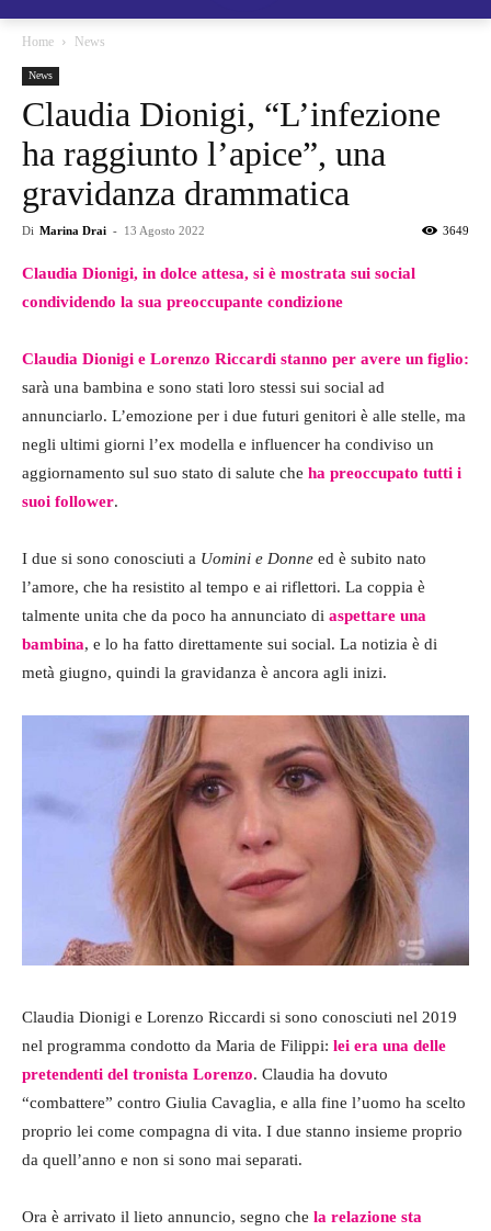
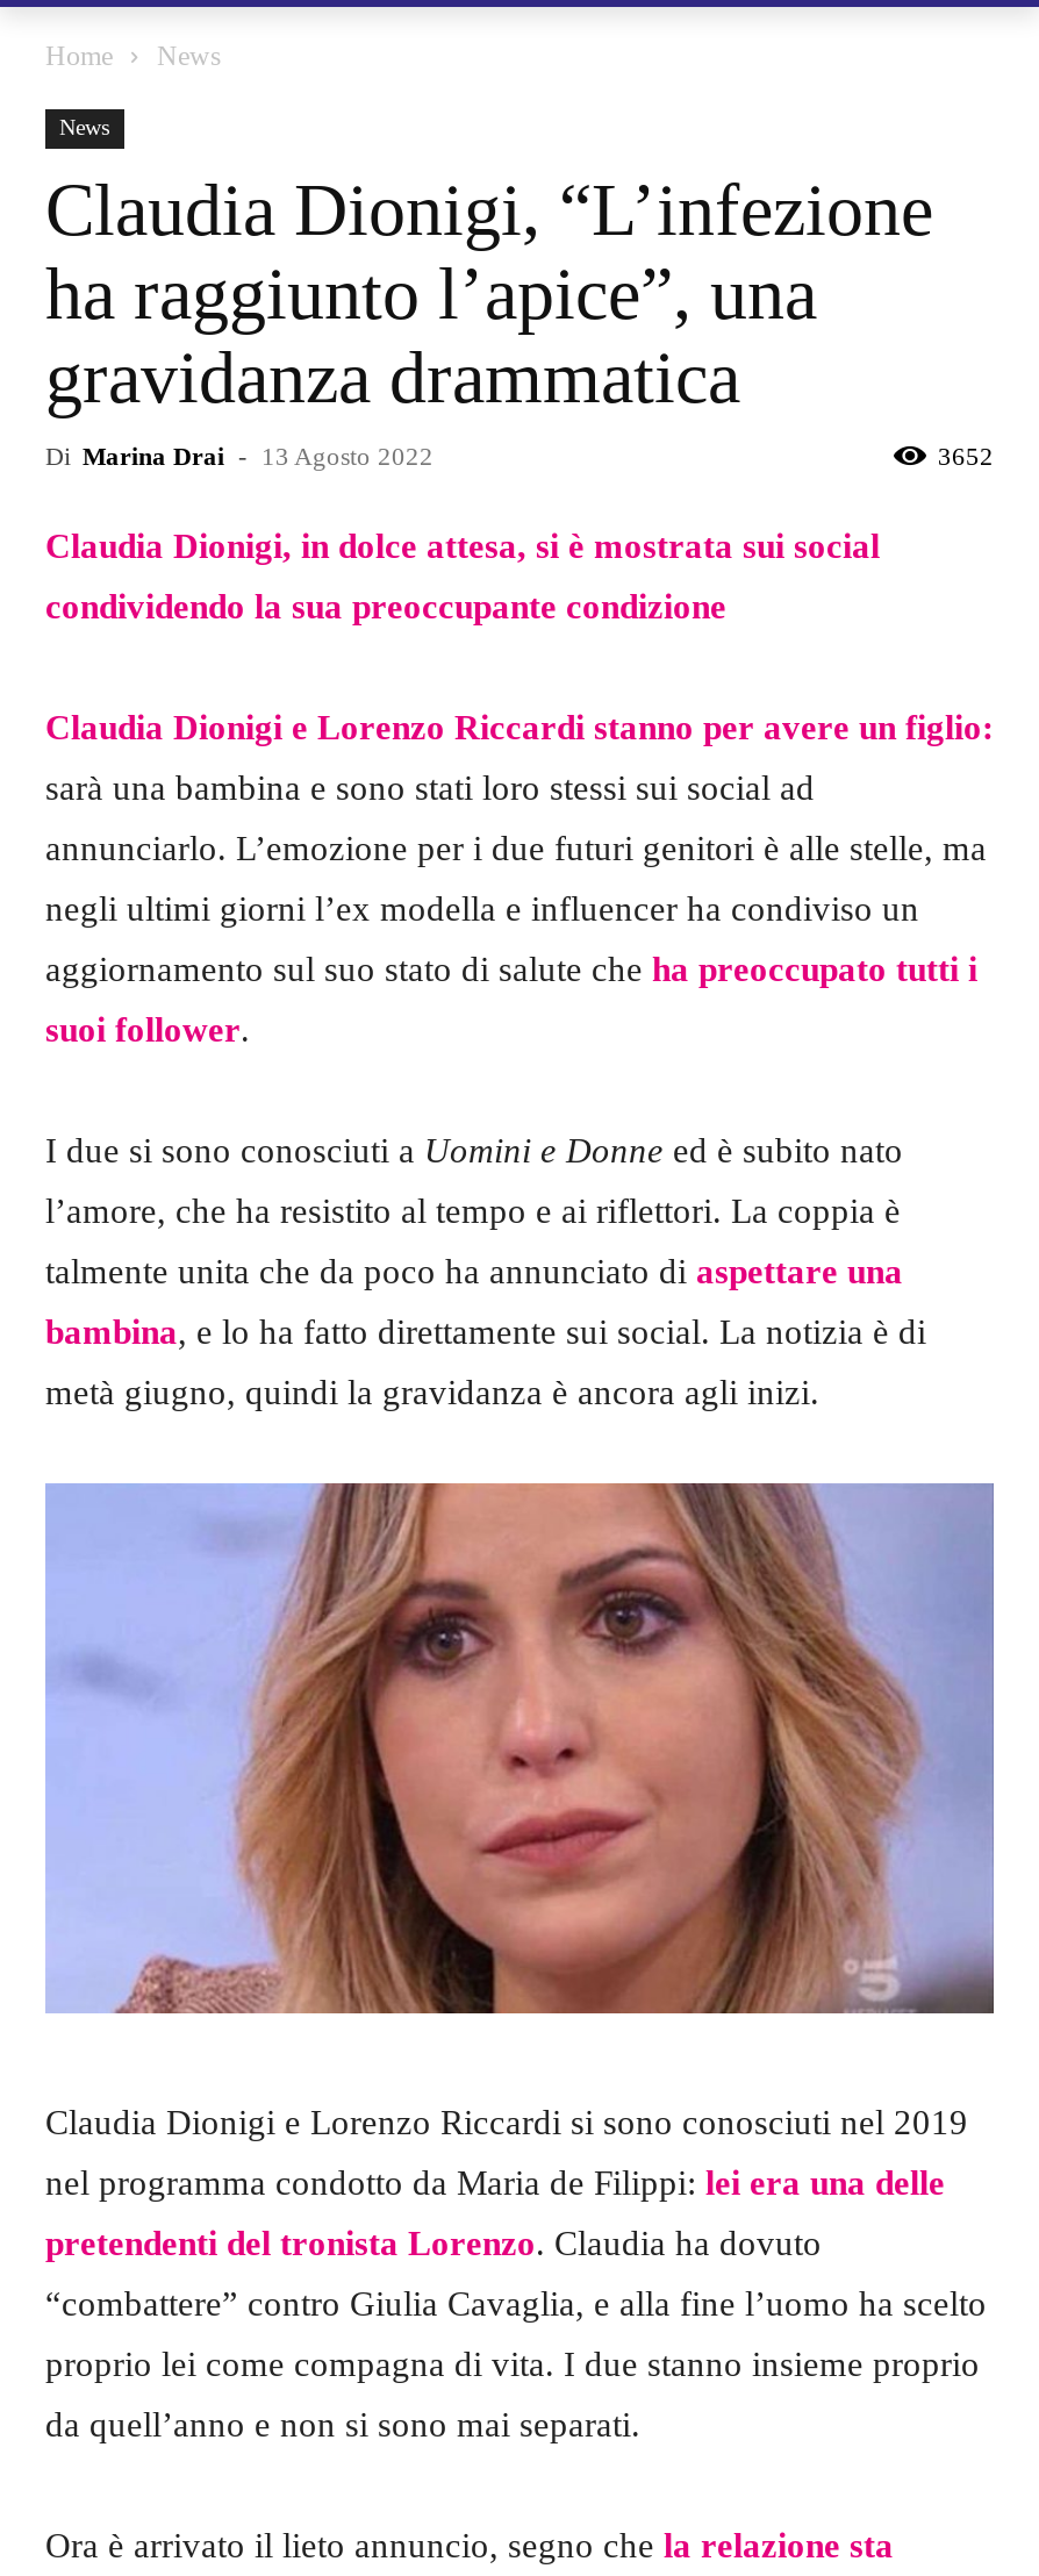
[443,224,469,237] 3649 -> [938,442,994,470] 3652

